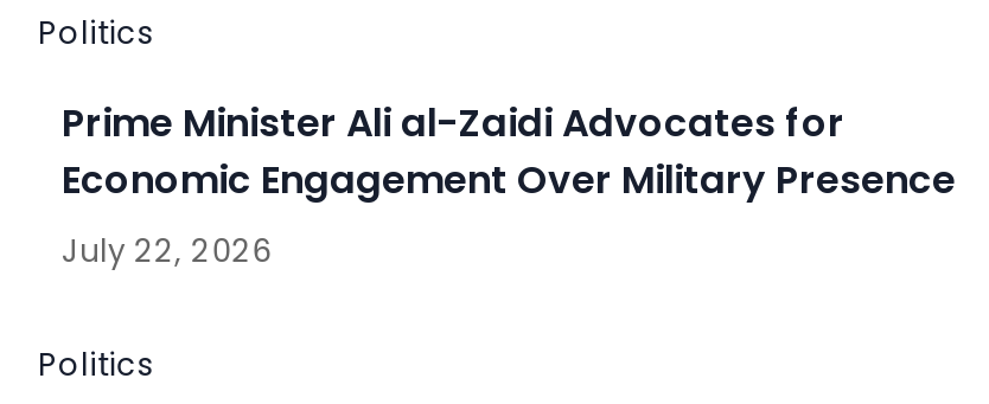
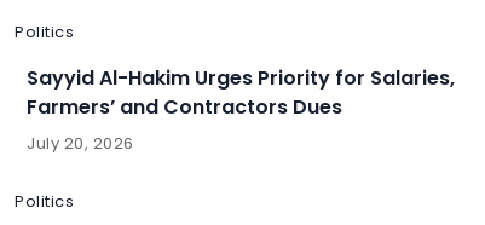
[62,97,956,275] Prime Minister Ali al-Zaidi Advocates for | Economic Engagement Over Military Presence | July 22, 2026 -> [27,65,455,155] Sayyid Al-Hakim Urges Priority for Salaries, | Farmers’ and Contractors Dues | July 20, 2026

